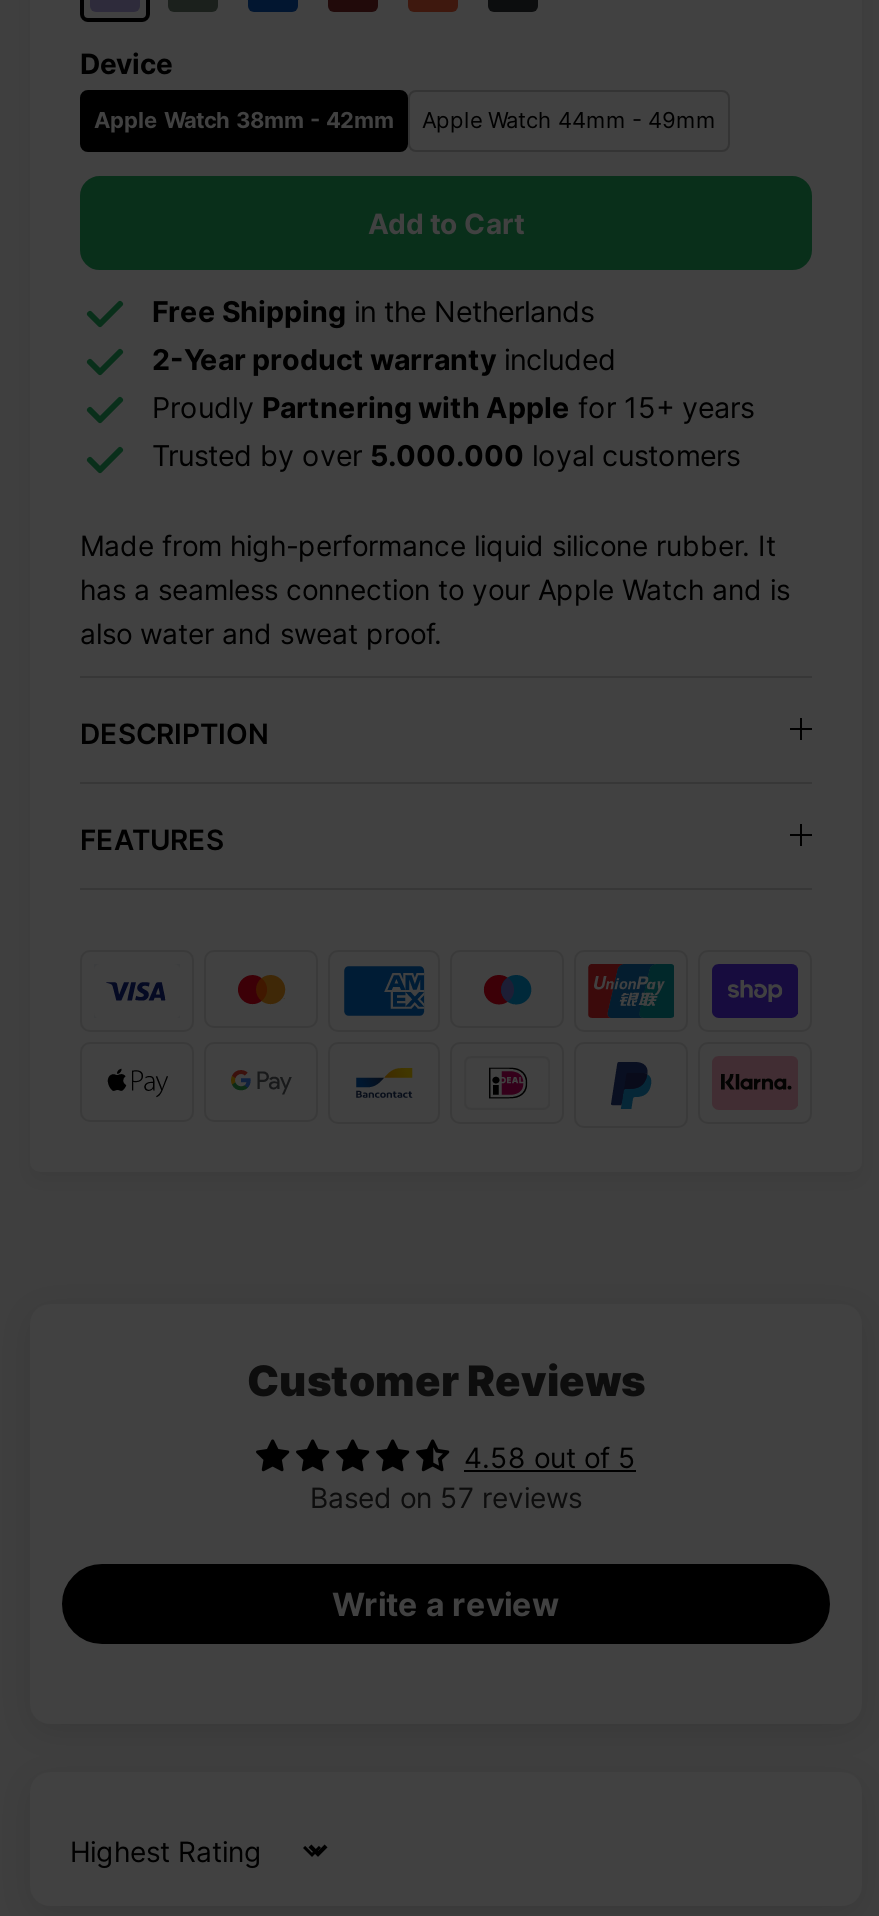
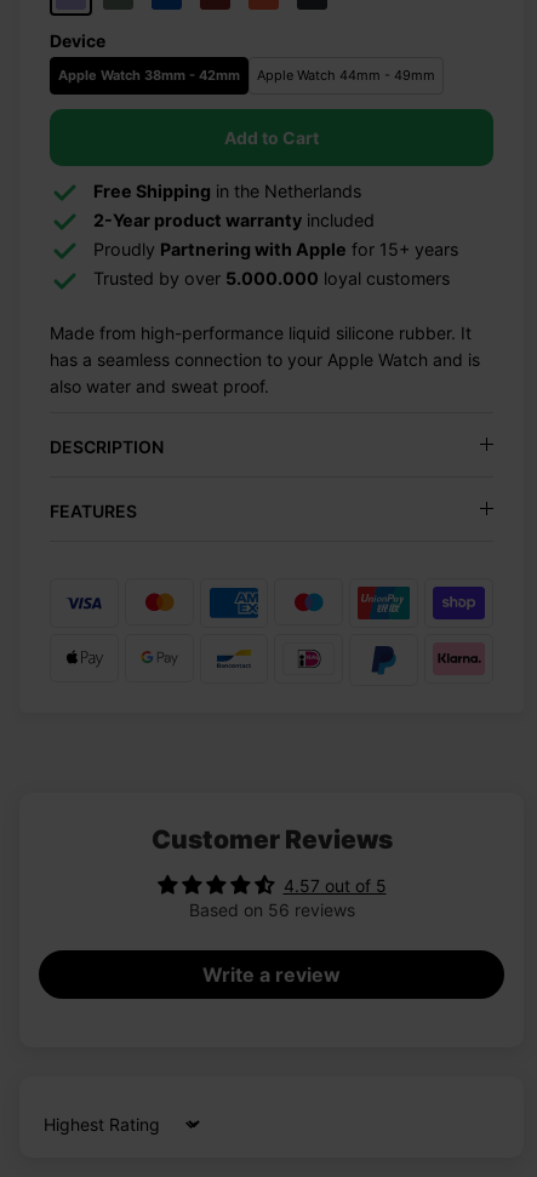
[464,1439,636,1473] 4.58 out of 5 -> [283,875,386,895] 4.57 out of 5
[310,1479,582,1513] Based on 57 reviews -> [188,899,355,920] Based on 56 reviews

